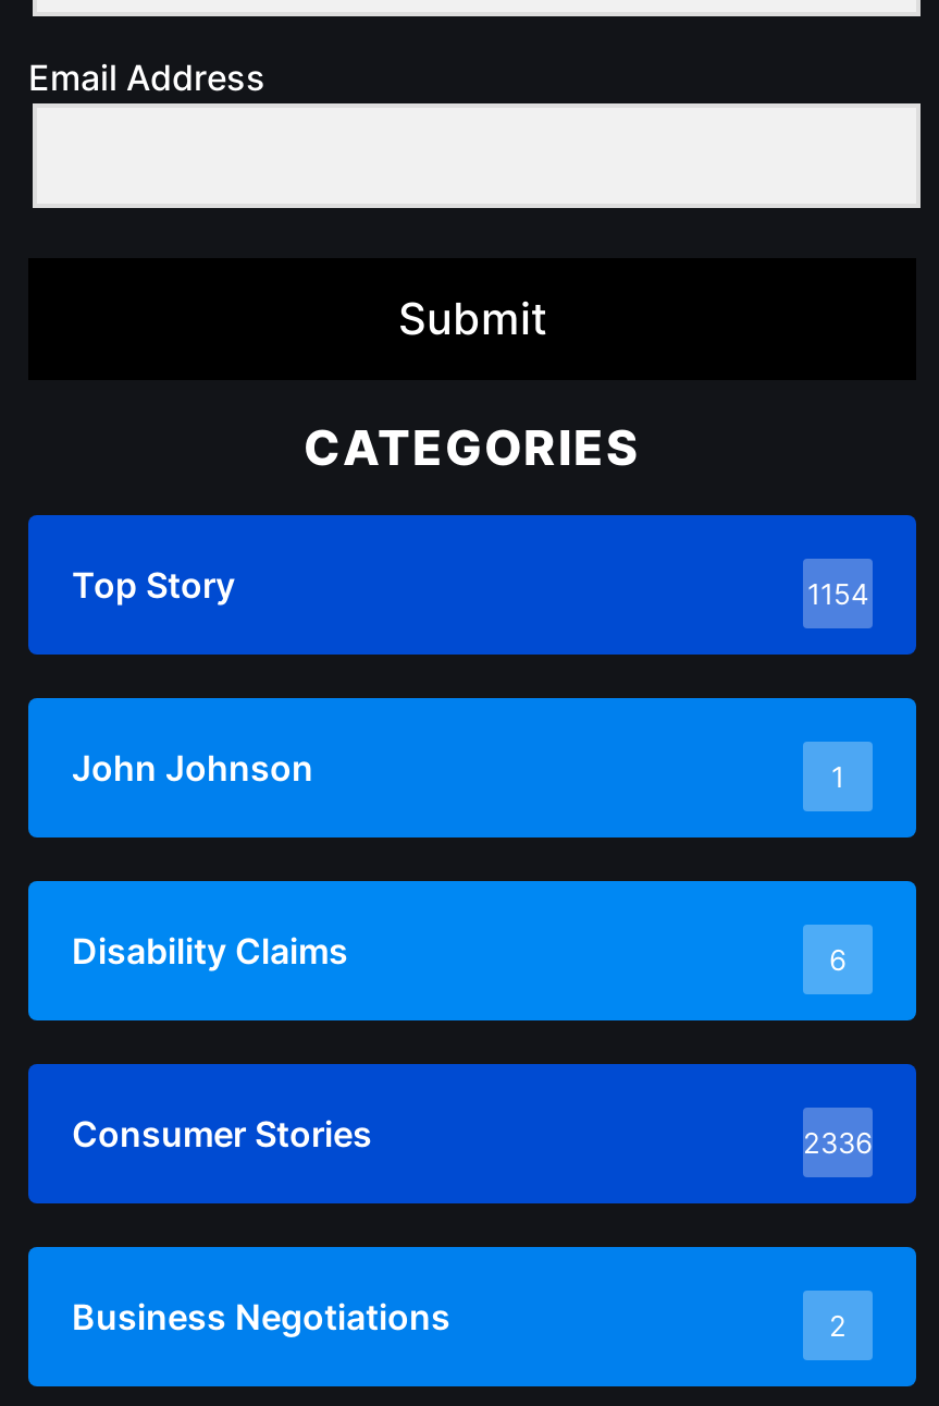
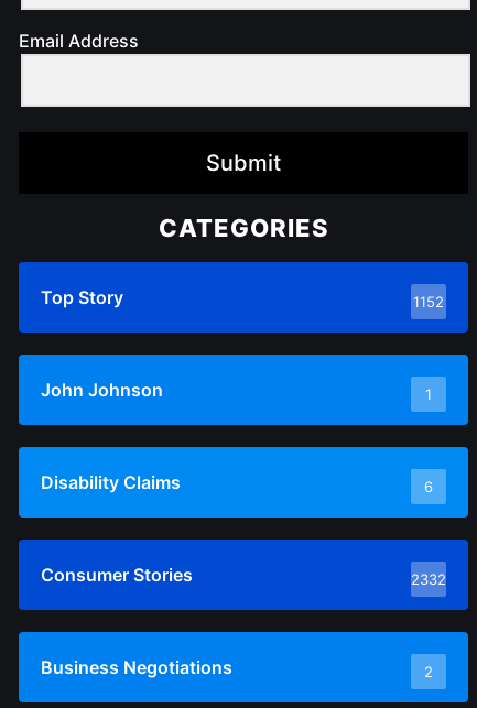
[807,576,868,611] 1154 -> [413,293,444,311] 1152
[803,1125,873,1159] 2336 -> [411,571,446,588] 2332

